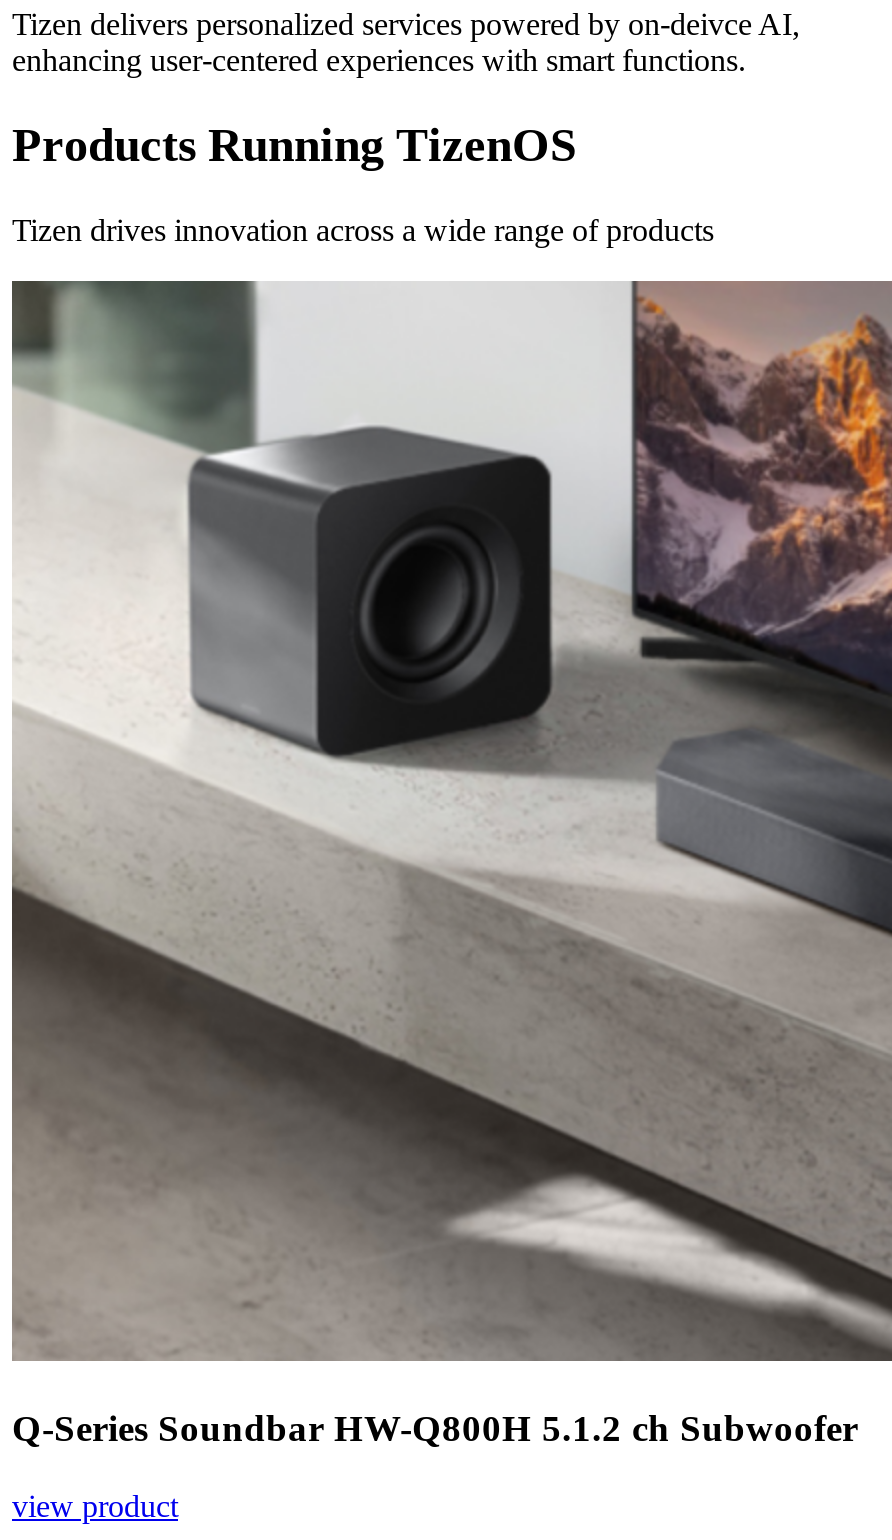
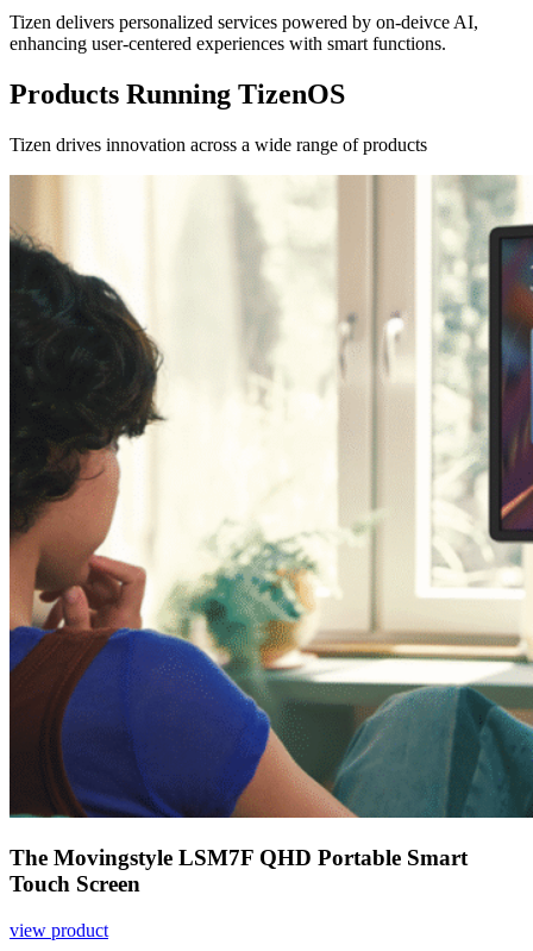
[10,279,886,1449] [image] | Q-Series Soundbar HW-Q800H 5.1.2 ch Subwoofer -> [8,174,529,896] [image] | The Movingstyle LSM7F QHD Portable Smart | Touch Screen

